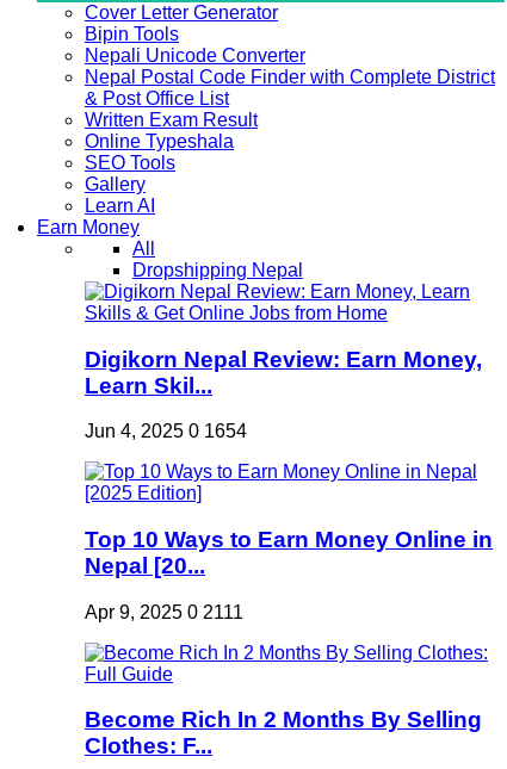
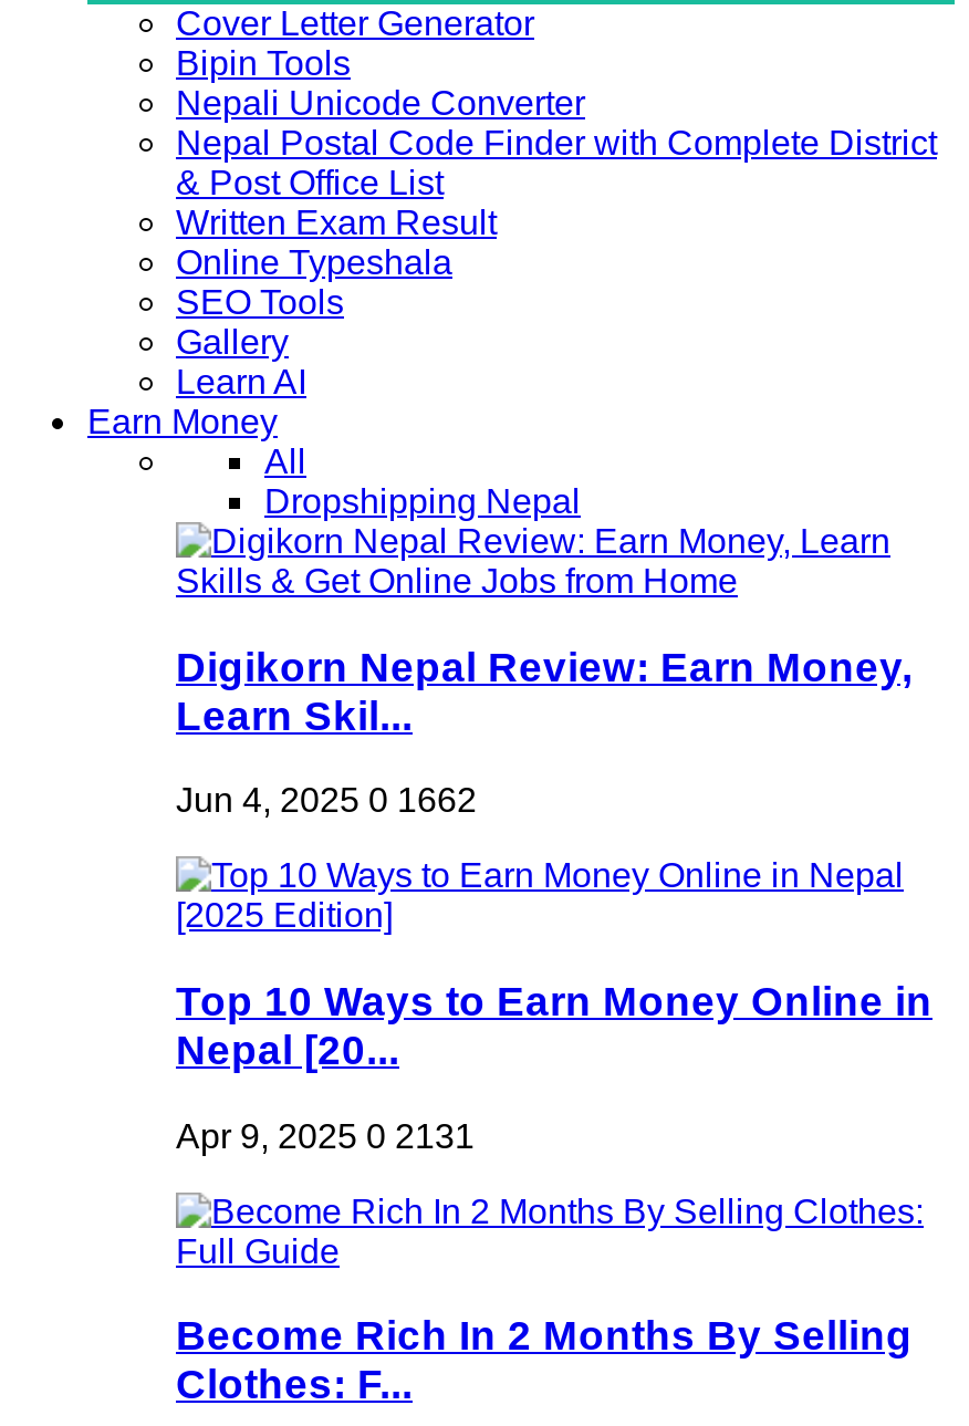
[85,421,247,441] Jun 4, 2025 0 1654 -> [176,782,477,819] Jun 4, 2025 0 1662
[85,602,243,622] Apr 9, 2025 0 2111 -> [176,1117,475,1155] Apr 9, 2025 0 2131

